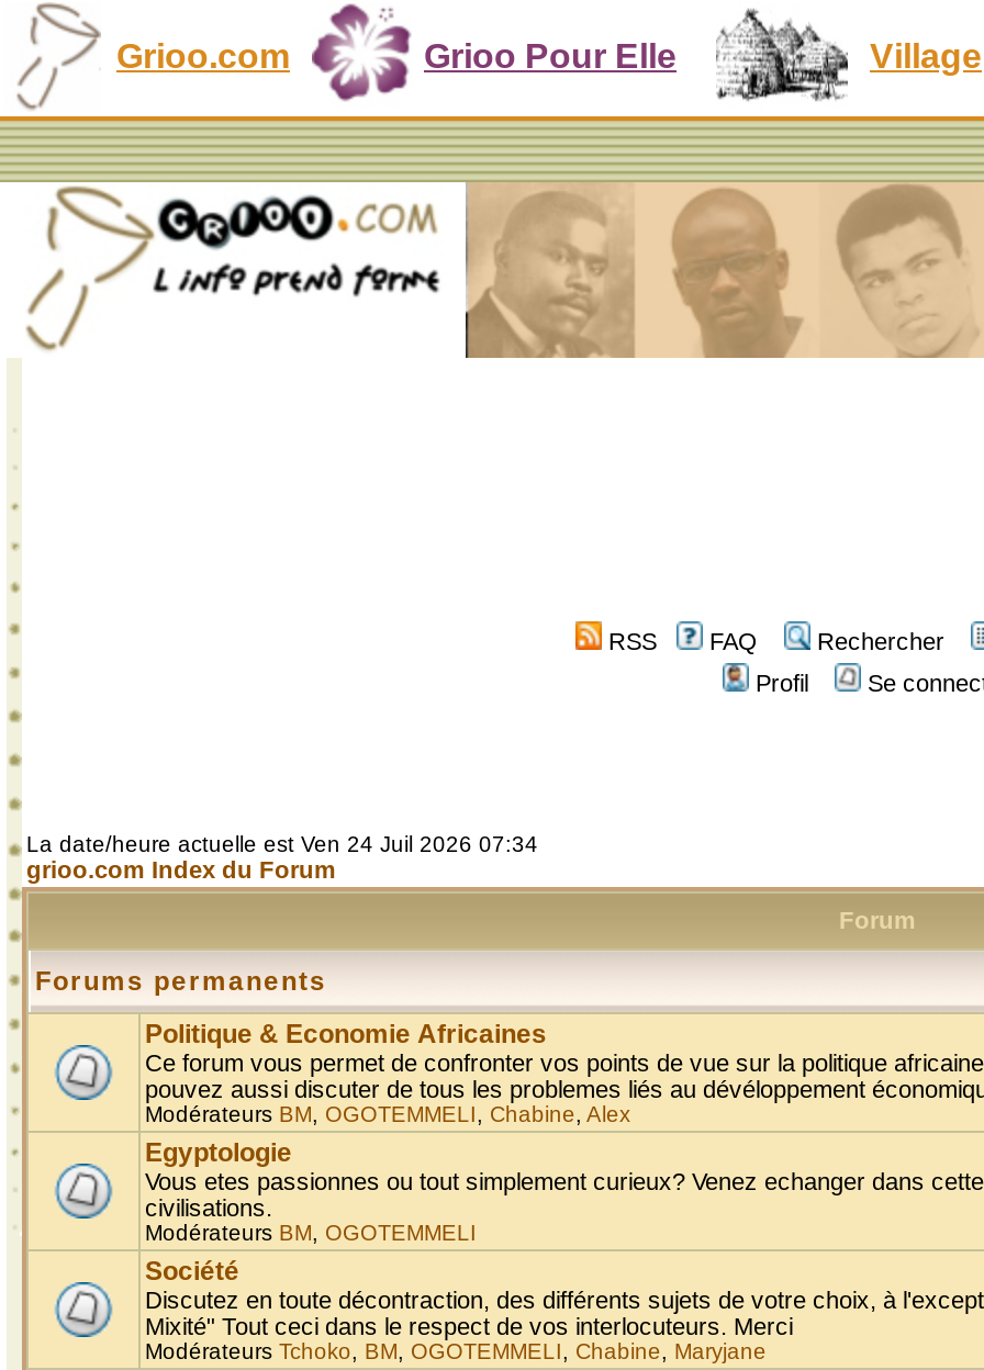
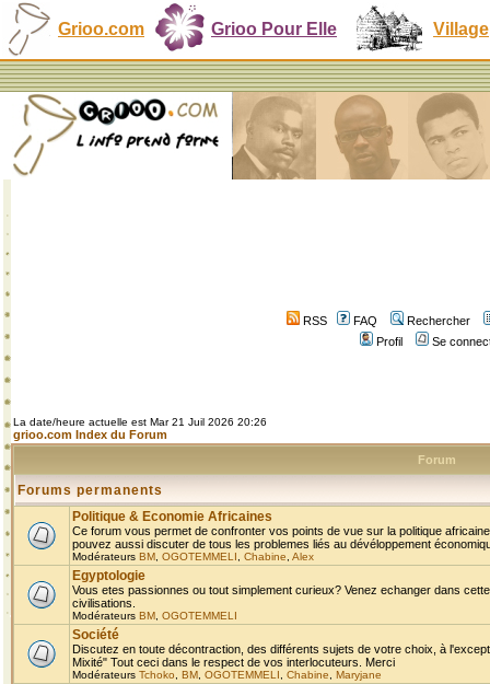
[26,832,538,856] La date/heure actuelle est Ven 24 Juil 2026 07:34 -> [13,416,267,428] La date/heure actuelle est Mar 21 Juil 2026 20:26

